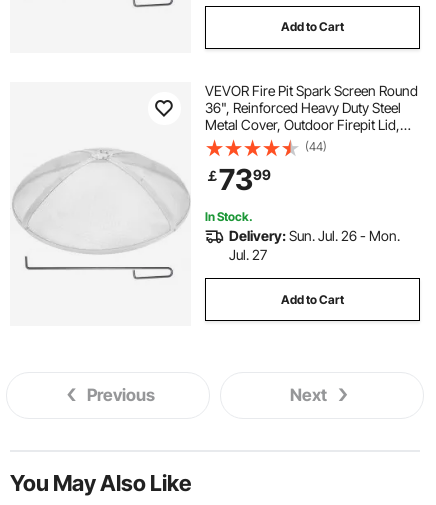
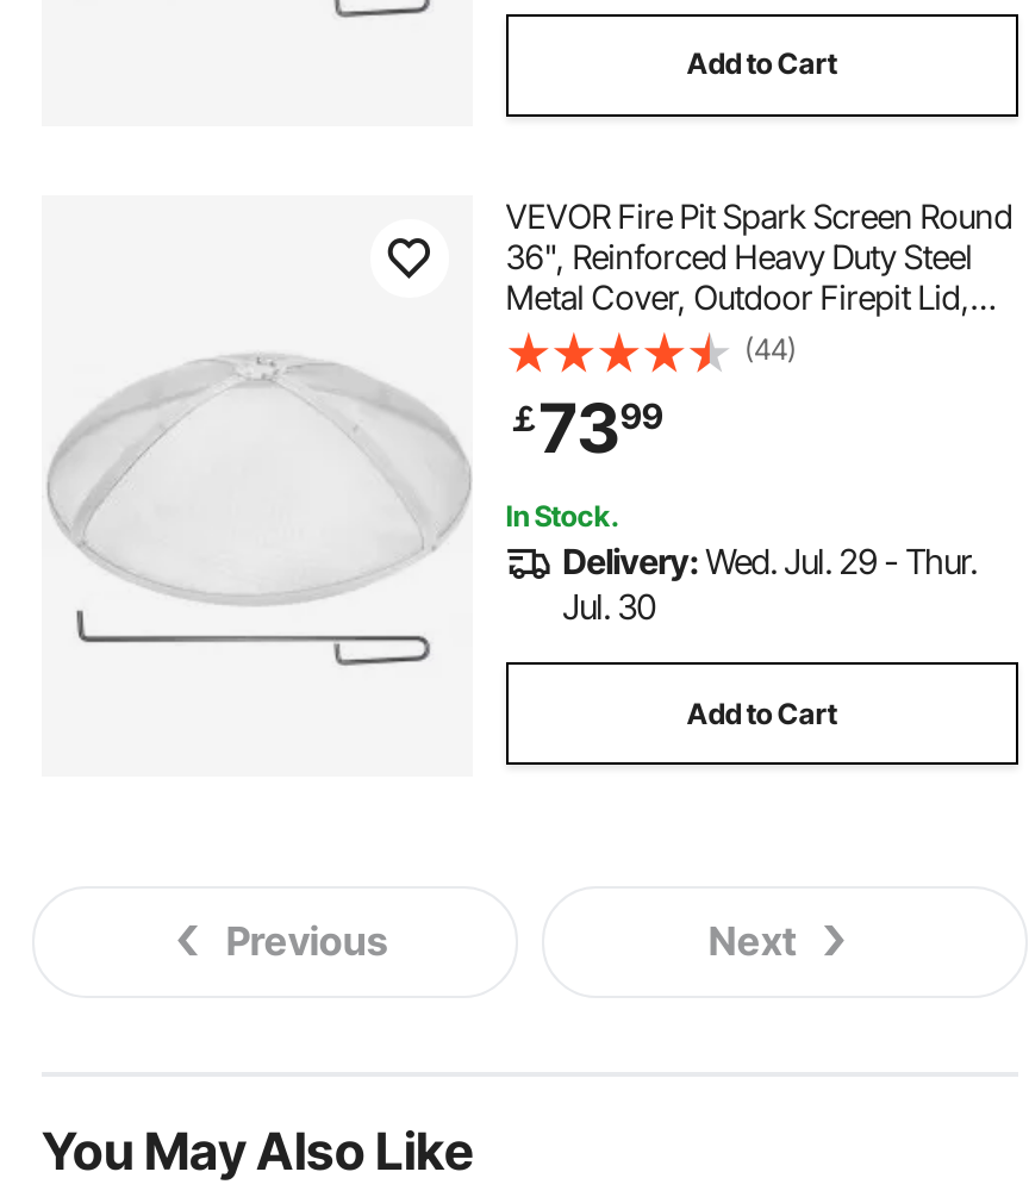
[229,227,400,244] Delivery: Sun. Jul. 26 - Mon. -> [563,541,977,581] Delivery: Wed. Jul. 29 - Thur.
[229,246,267,263] Jul. 27 -> [563,586,656,627] Jul. 30

